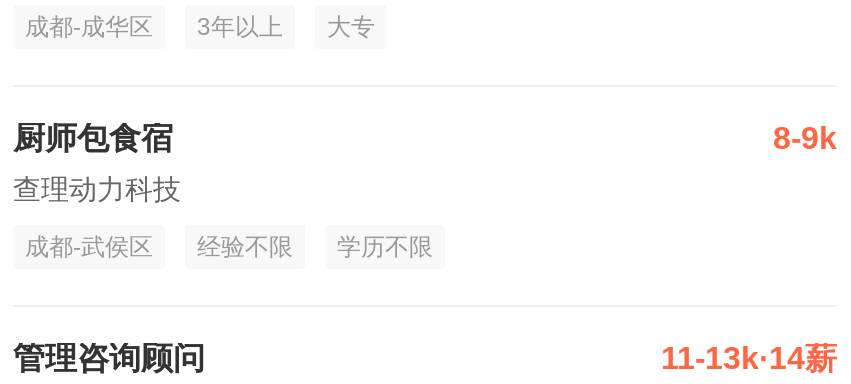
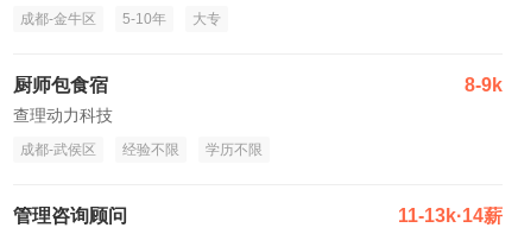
[25,13,283,41] 成都-成华区 | 3年以上 -> [20,11,166,27] 成都-金牛区 | 5-10年

